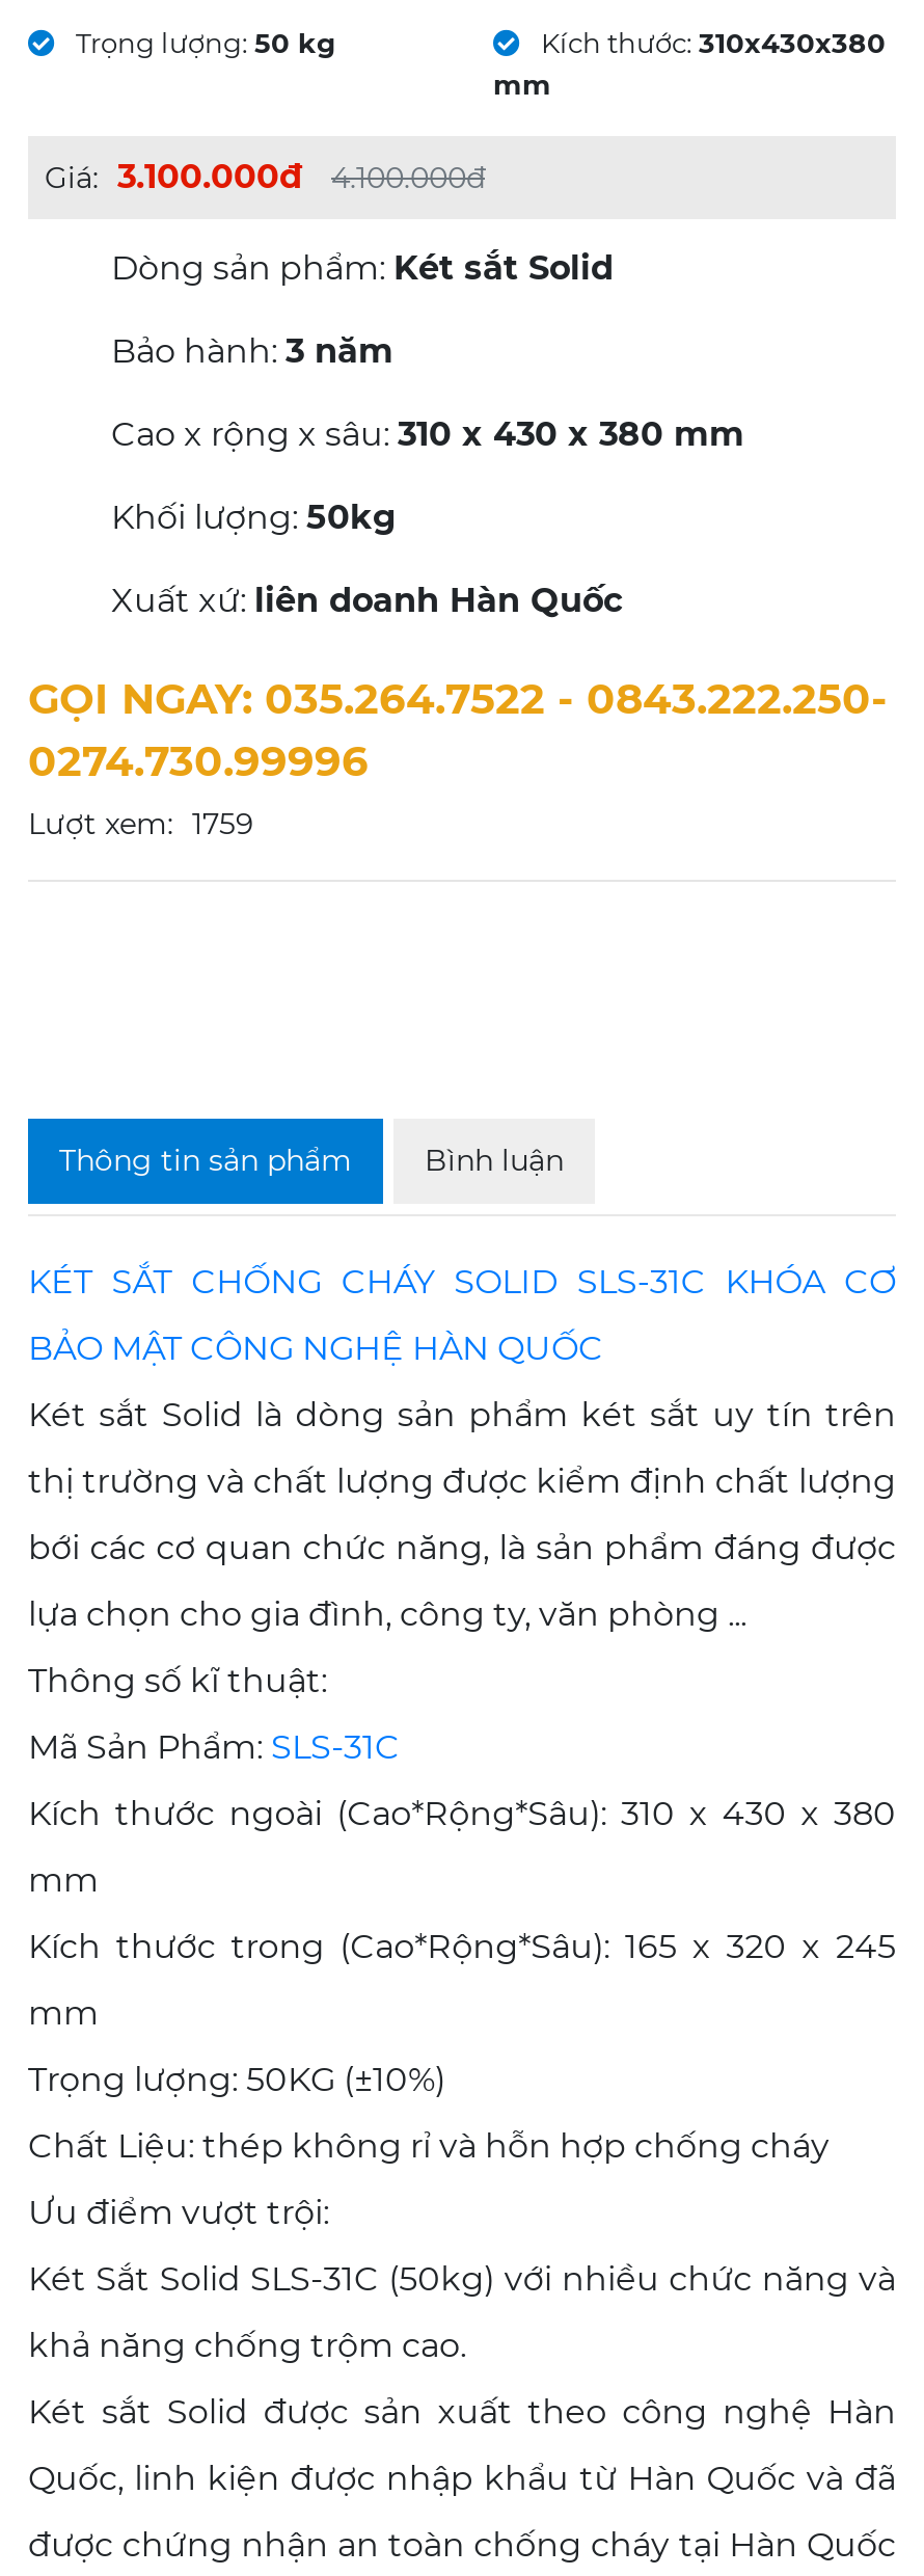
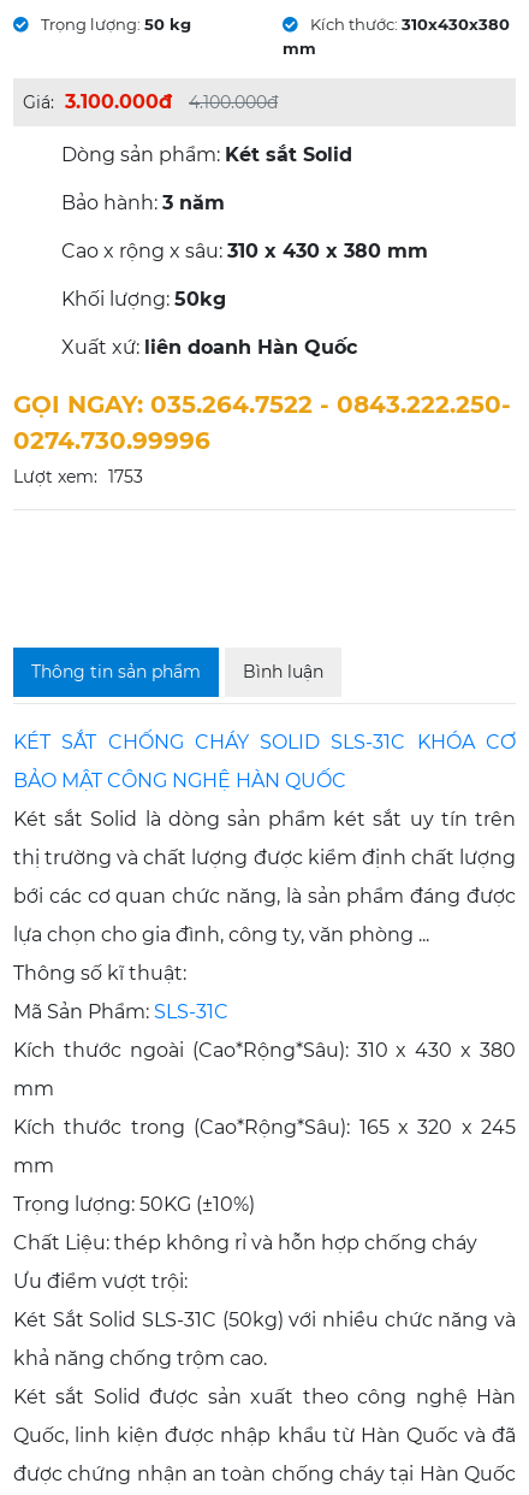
[28,805,254,842] Lượt xem: 1759 -> [13,466,143,487] Lượt xem: 1753

